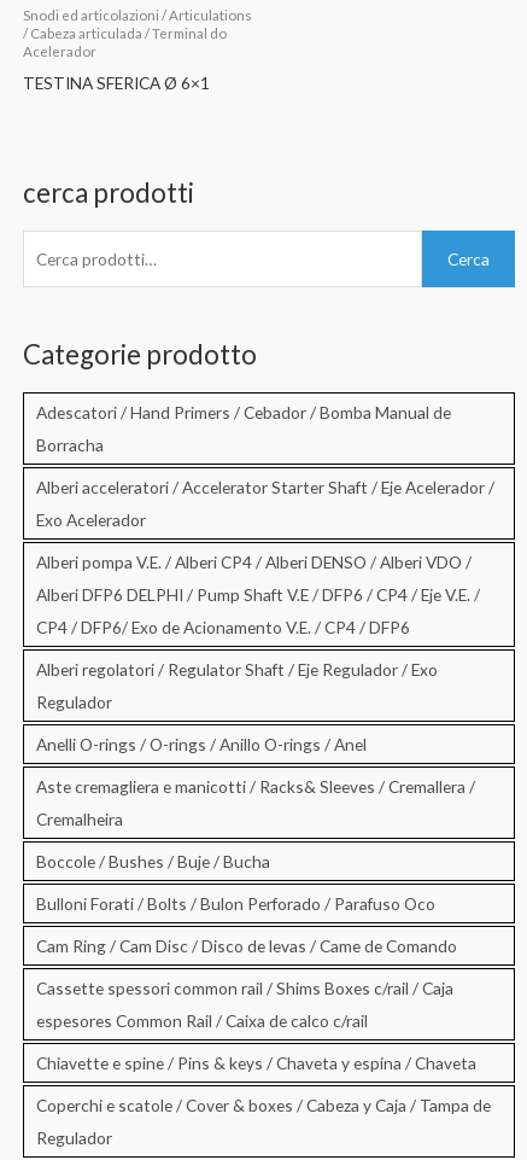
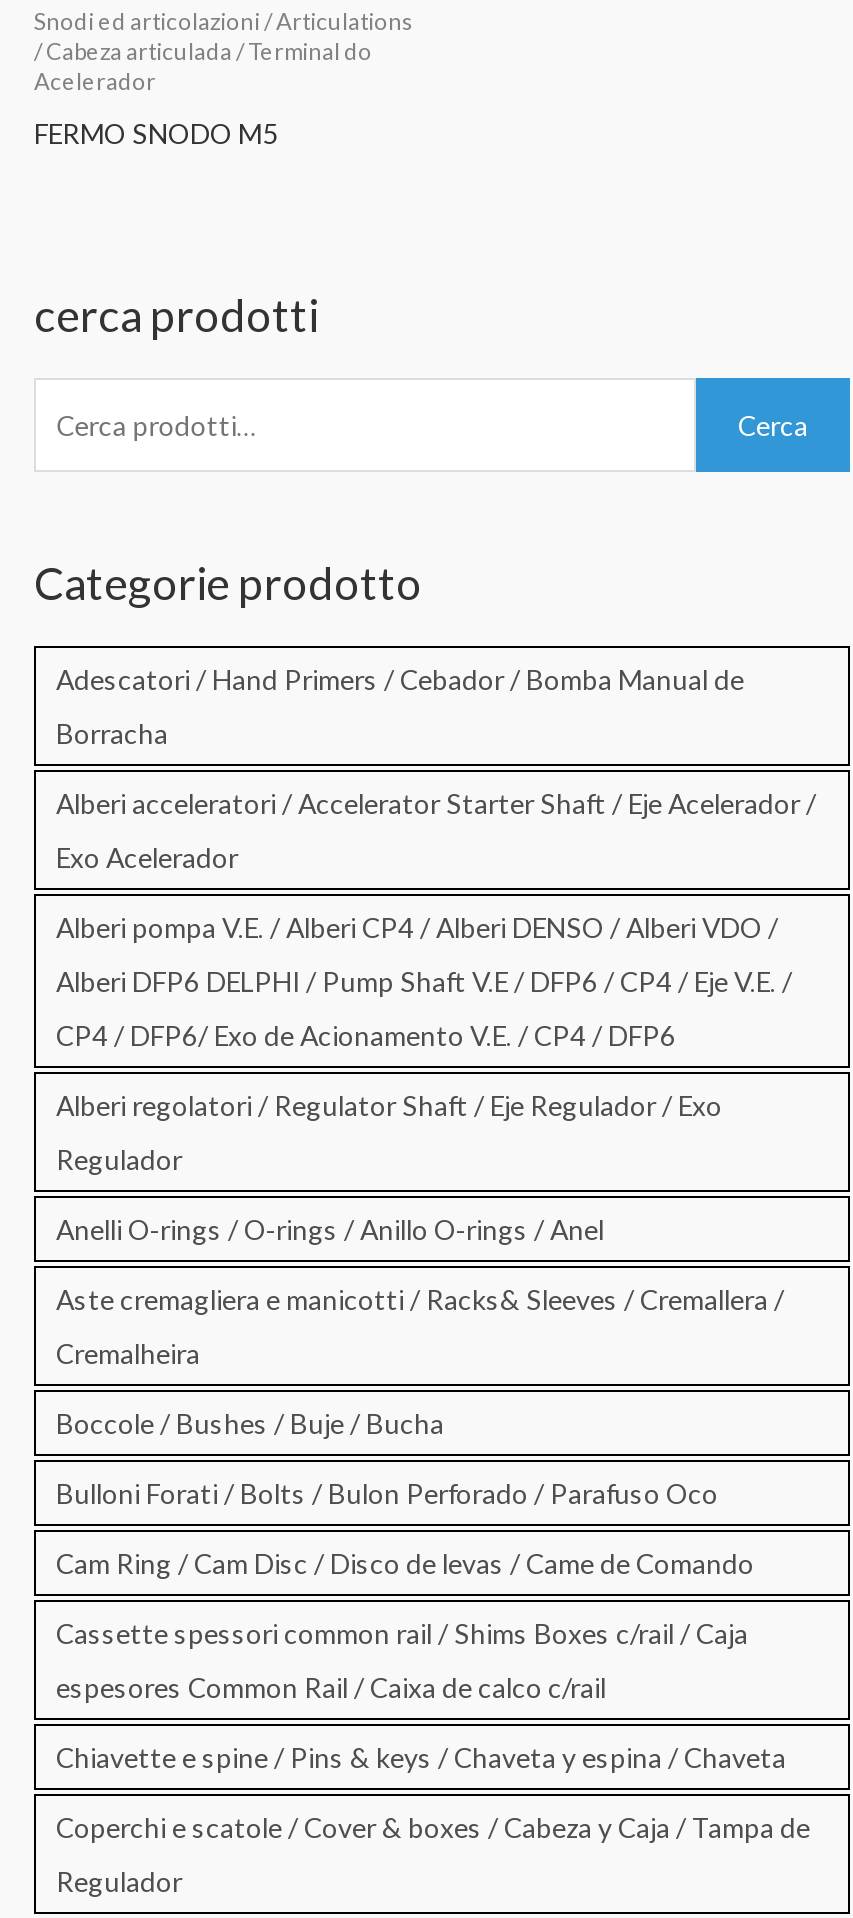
[23,73,210,93] TESTINA SFERICA Ø 6×1 -> [34,117,278,151] FERMO SNODO M5

